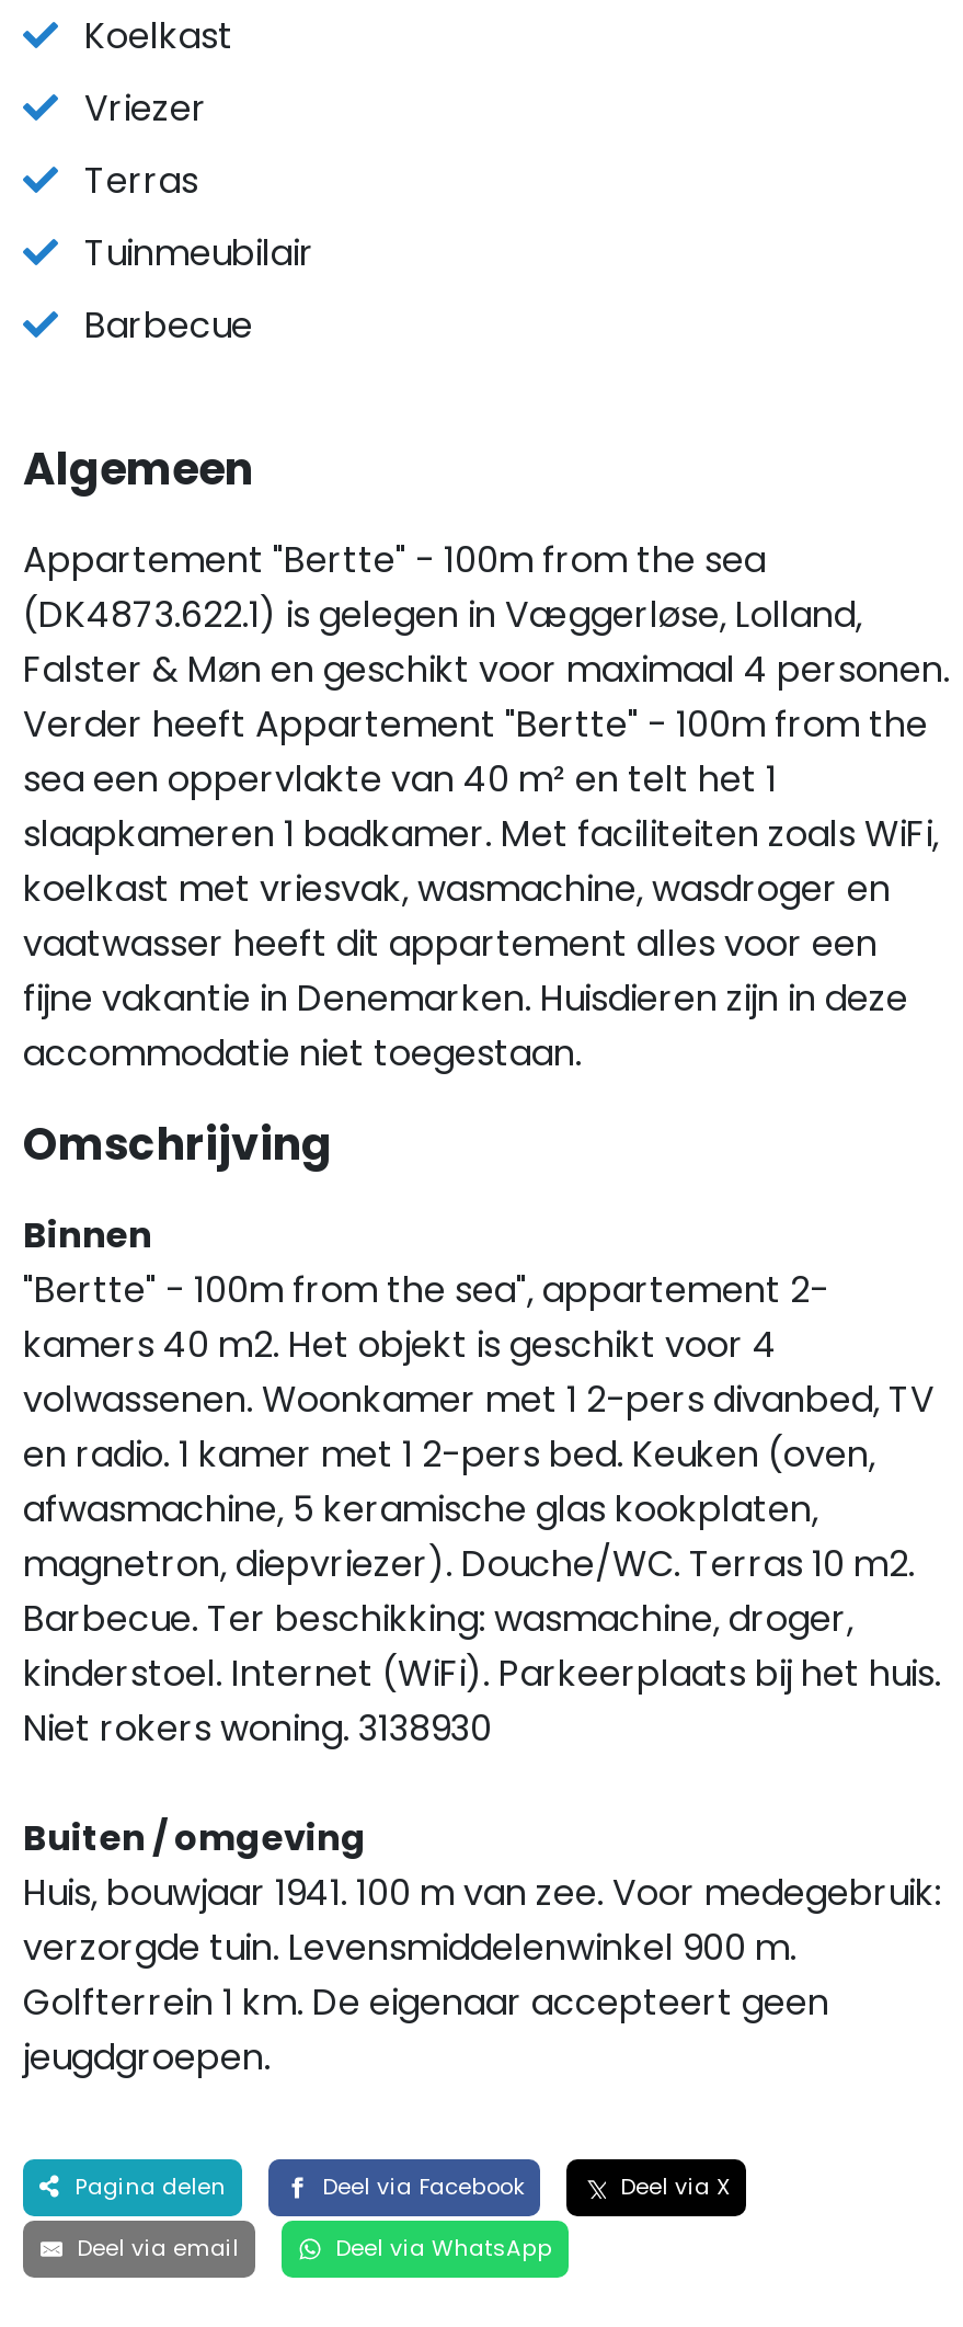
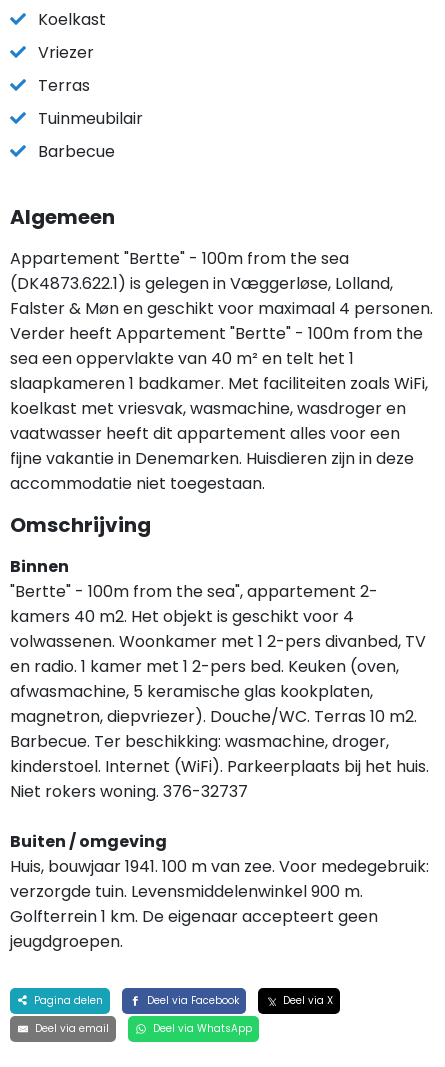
[23,1703,492,1754] Niet rokers woning. 3138930 -> [10,780,248,803] Niet rokers woning. 376-32737

